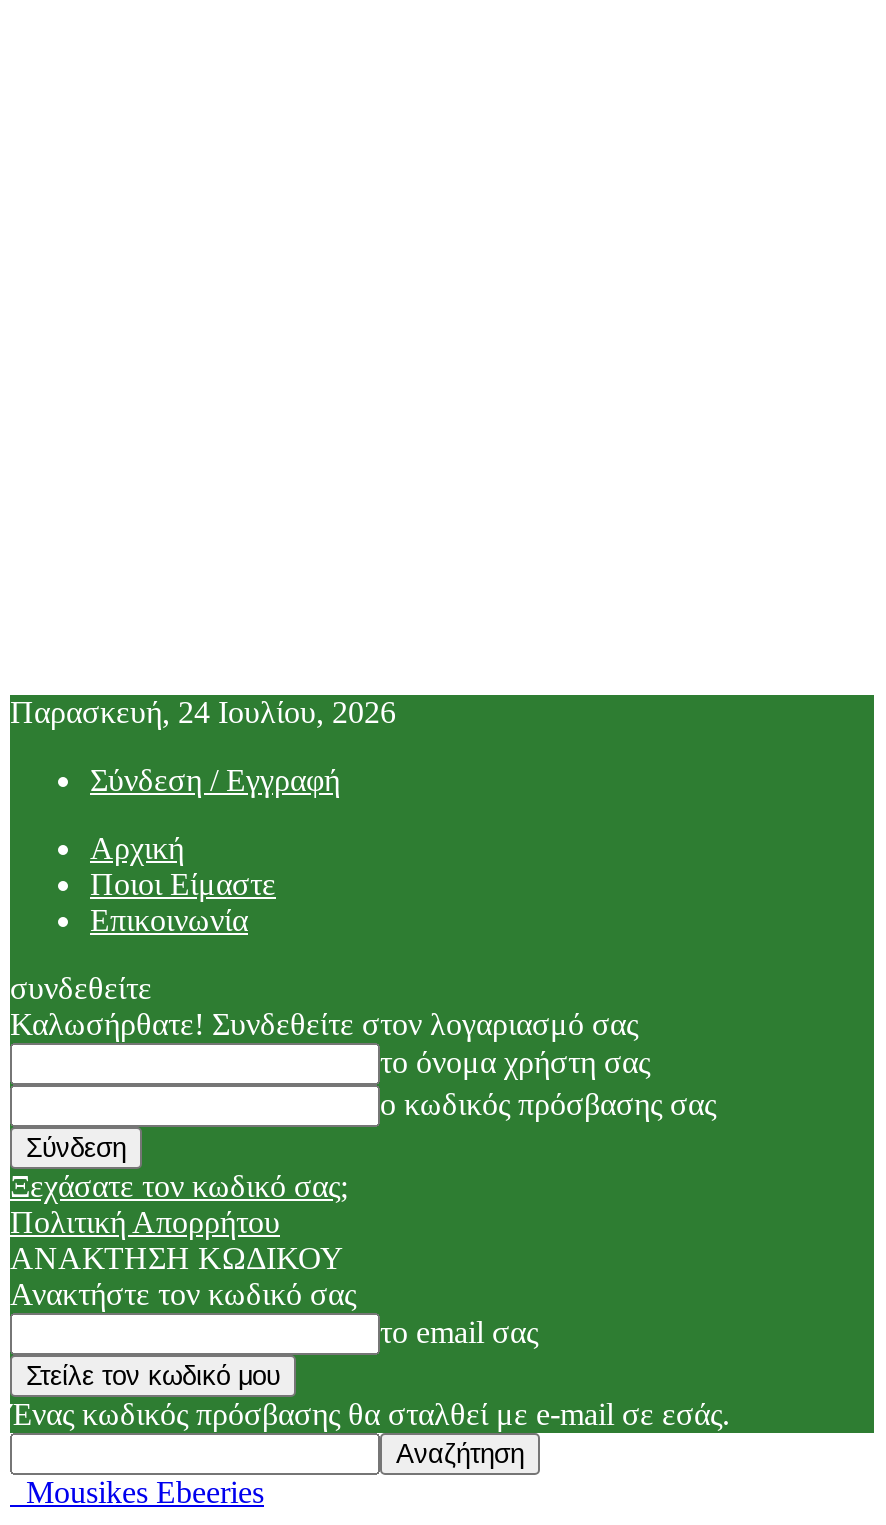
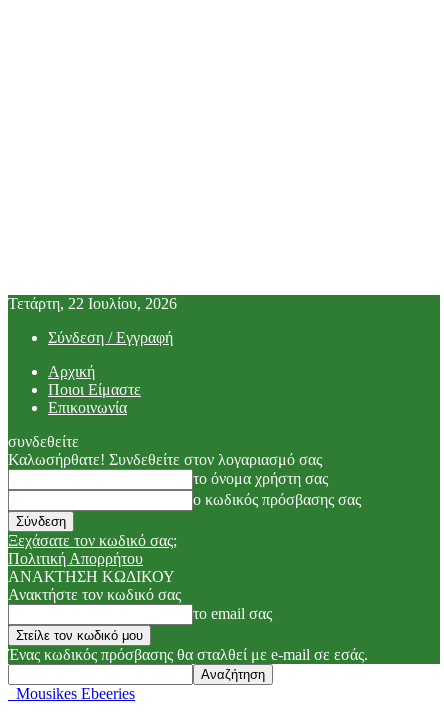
[10,695,396,729] Παρασκευή, 24 Ιουλίου, 2026 -> [8,295,177,312] Τετάρτη, 22 Ιουλίου, 2026

